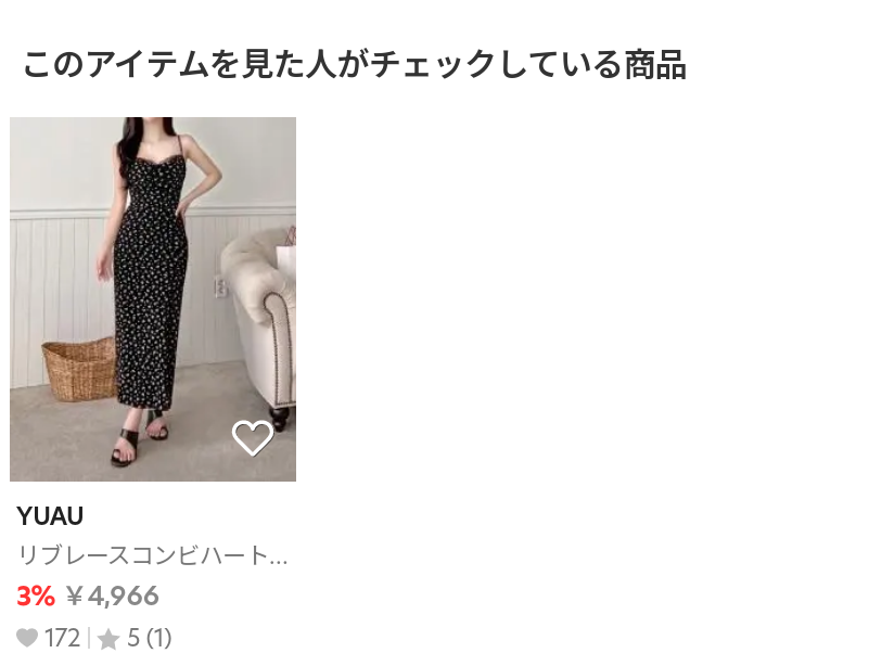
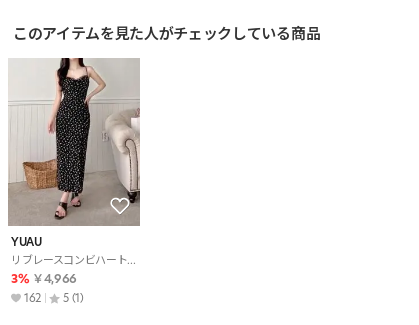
[44,620,172,654] 172 5 (1) -> [24,290,84,306] 162 5 (1)

